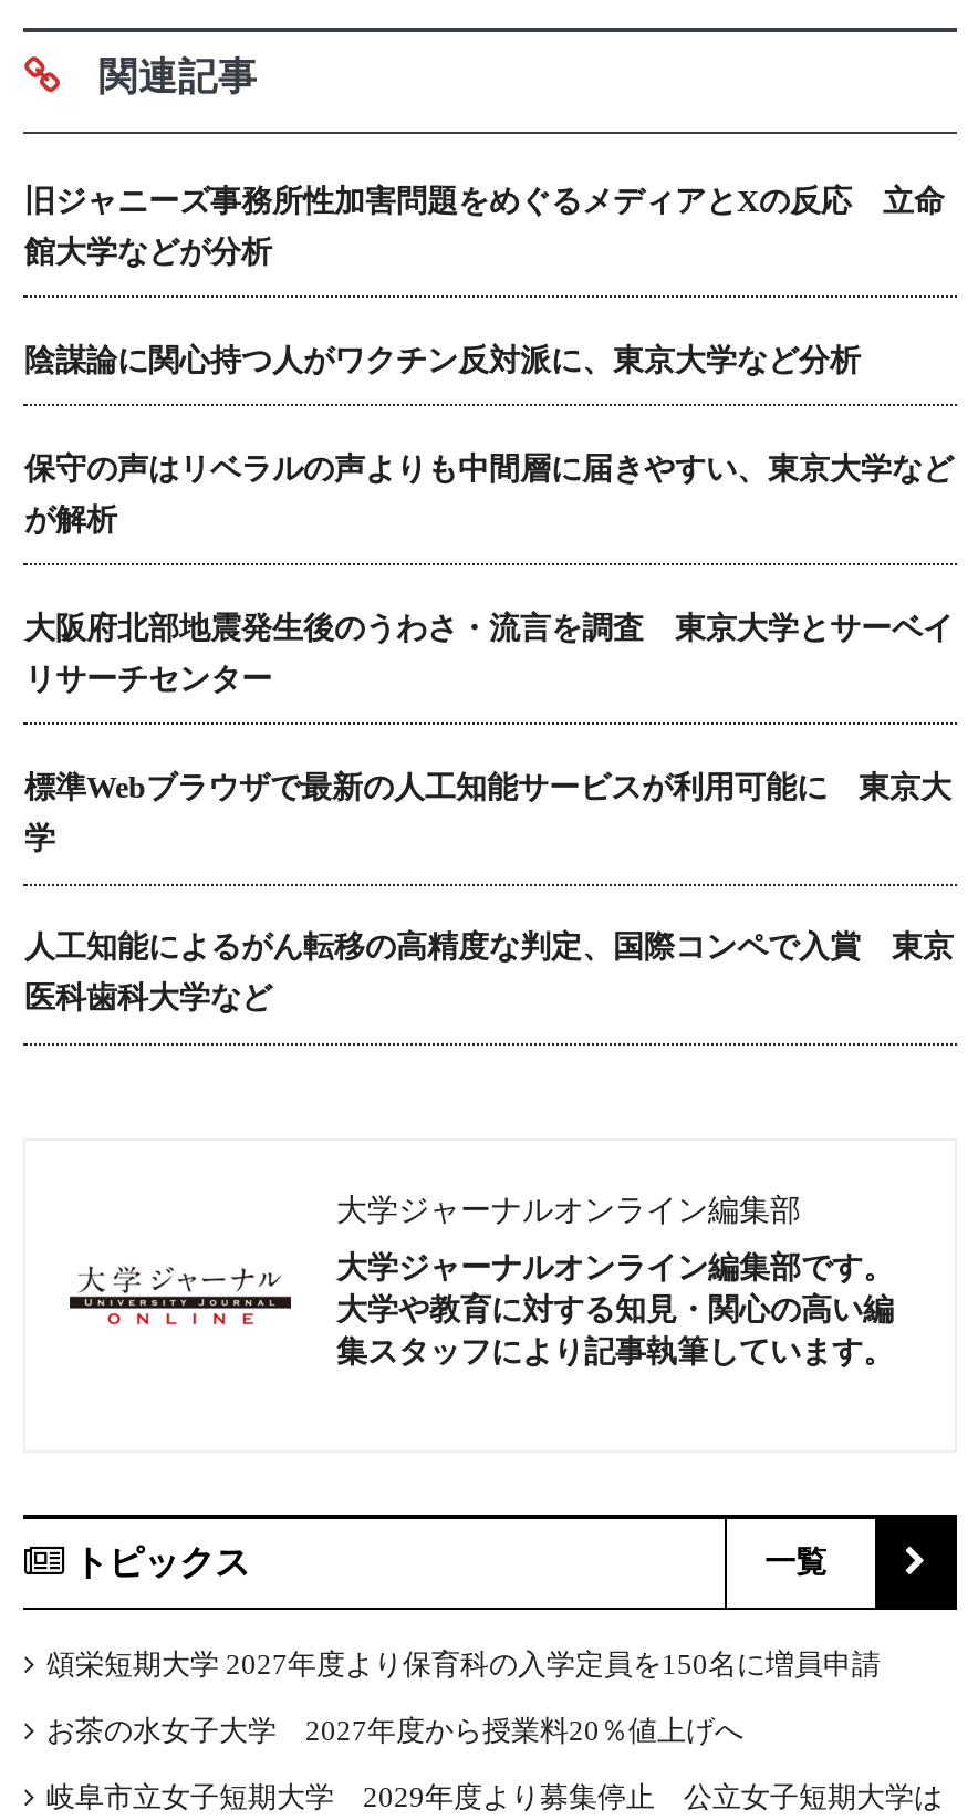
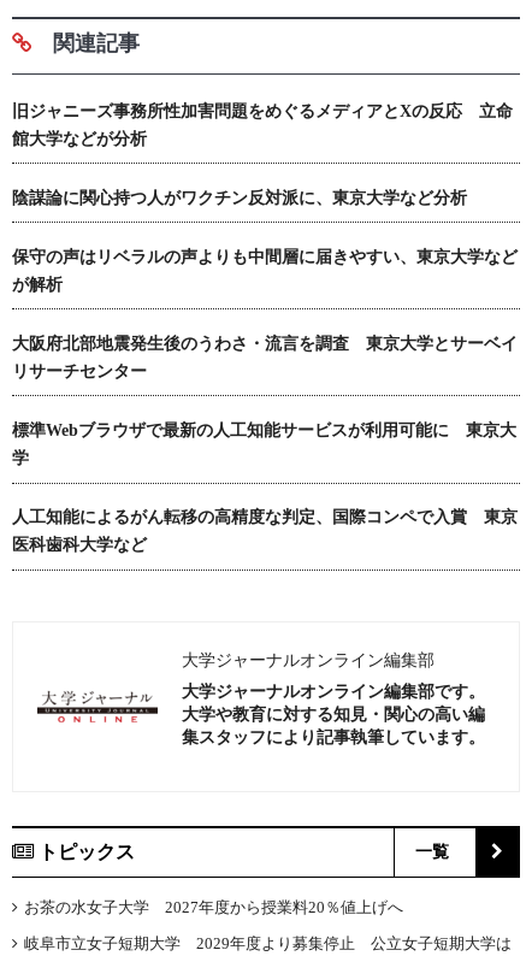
[46,1648,880,1681] 頌栄短期大学 2027年度より保育科の入学定員を150名に増員申請 -> none

